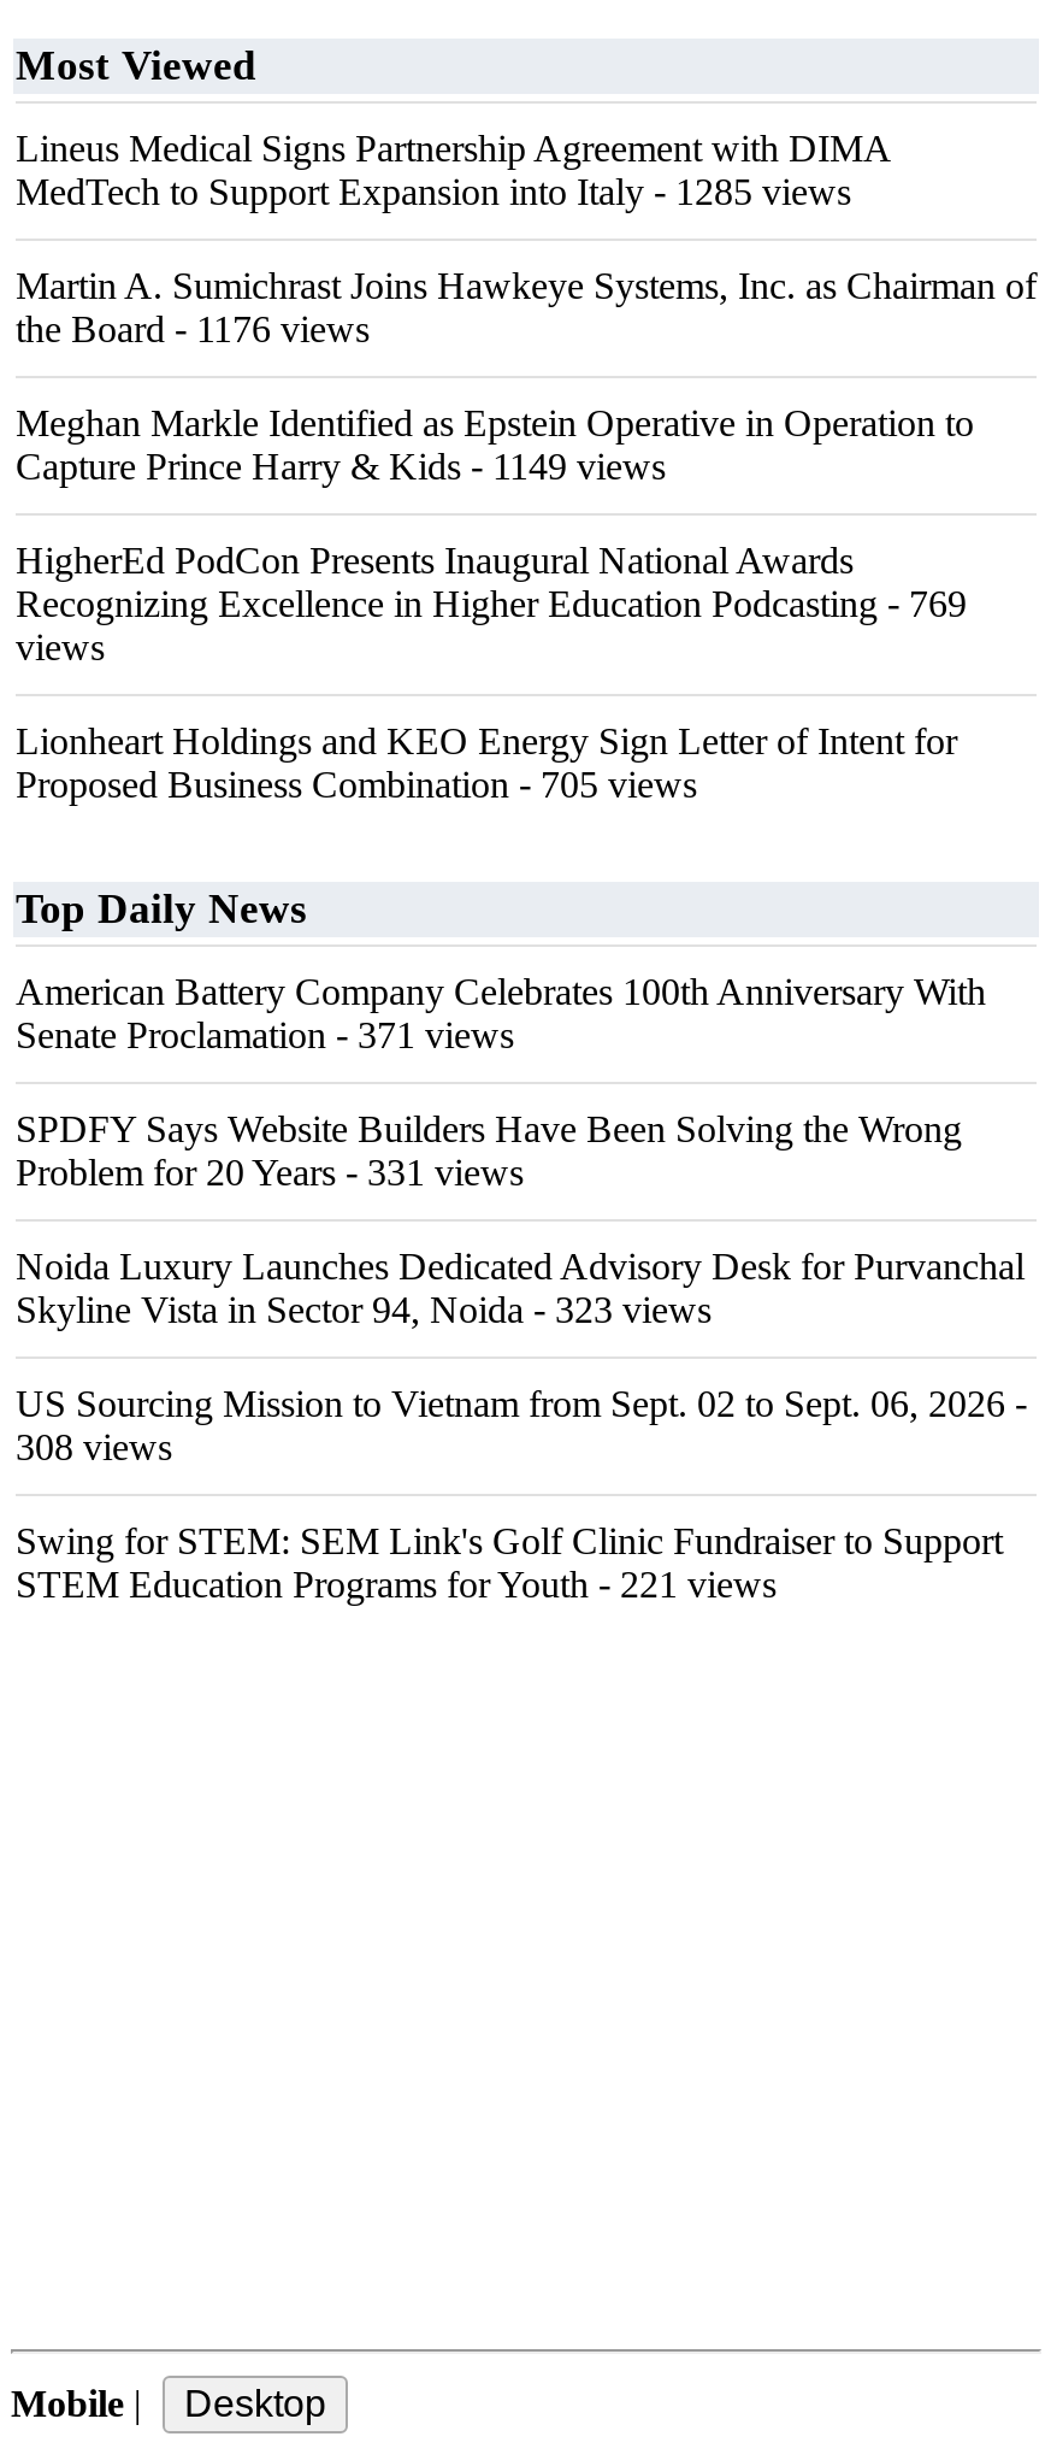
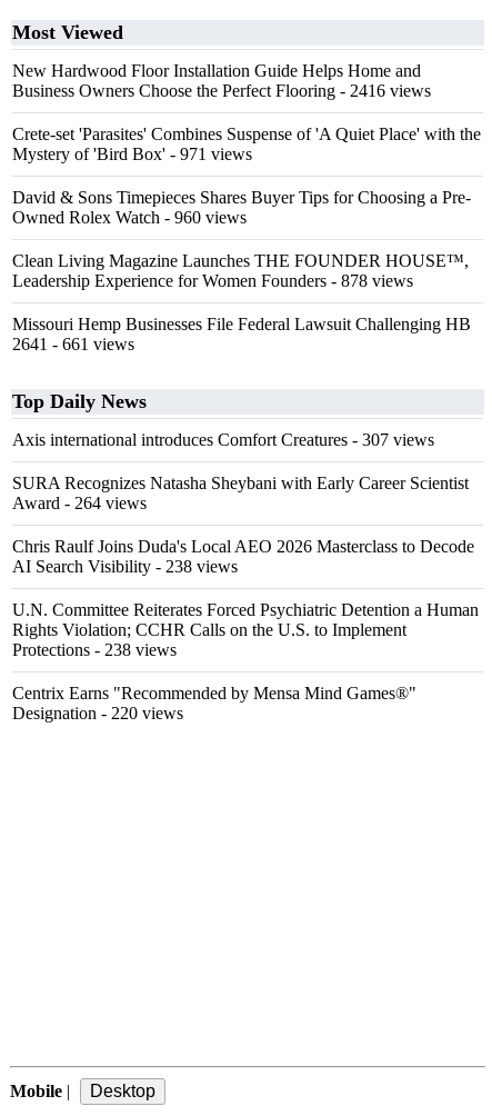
[16,128,890,212] Lineus Medical Signs Partnership Agreement with DIMA | MedTech to Support Expansion into Italy - 1285 views -> [12,61,431,100] New Hardwood Floor Installation Guide Helps Home and | Business Owners Choose the Perfect Flooring - 2416 views
[16,265,1037,349] Martin A. Sumichrast Joins Hawkeye Systems, Inc. as Chairman of | the Board - 1176 views -> [12,124,481,163] Crete-set 'Parasites' Combines Suspense of 'A Quiet Place' with the | Mystery of 'Bird Box' - 971 views
[16,402,974,487] Meghan Markle Identified as Epstein Operative in Operation to | Capture Prince Harry & Kids - 1149 views -> [12,188,471,227] David & Sons Timepieces Shares Buyer Tips for Choosing a Pre- | Owned Rolex Watch - 960 views
[16,540,967,667] HigherEd PodCon Presents Inaugural National Awards | Recognizing Excellence in Higher Education Podcasting - 769 | views -> [12,251,469,290] Clean Living Magazine Launches THE FOUNDER HOUSE™, | Leadership Experience for Women Founders - 878 views
[16,720,957,805] Lionheart Holdings and KEO Energy Sign Letter of Intent for | Proposed Business Combination - 705 views -> [12,315,471,353] Missouri Hemp Businesses File Federal Lawsuit Challenging HB | 2641 - 661 views
[16,971,986,1055] American Battery Company Celebrates 100th Anniversary With | Senate Proclamation - 371 views -> [12,430,434,449] Axis international introduces Comfort Creatures - 307 views
[16,1108,962,1193] SPDFY Says Website Builders Have Been Solving the Wrong | Problem for 20 Years - 331 views -> [12,474,469,512] SURA Recognizes Natasha Sheybani with Early Career Scientist | Award - 264 views
[16,1246,1025,1330] Noida Luxury Launches Dedicated Advisory Desk for Purvanchal | Skyline Vista in Sector 94, Noida - 323 views -> [12,537,474,576] Chris Raulf Joins Duda's Local AEO 2026 Masterclass to Decode | AI Search Visibility - 238 views
[16,1383,1027,1467] US Sourcing Mission to Vietnam from Sept. 02 to Sept. 06, 2026 - | 308 views -> [12,600,479,659] U.N. Committee Reiterates Forced Psychiatric Detention a Human | Rights Violation; CCHR Calls on the U.S. to Implement | Protections - 238 views
[16,1520,1003,1605] Swing for STEM: SEM Link's Golf Clinic Fundraiser to Support | STEM Education Programs for Youth - 221 views -> [12,684,416,723] Centrix Earns "Recommended by Mensa Mind Games®" | Designation - 220 views

